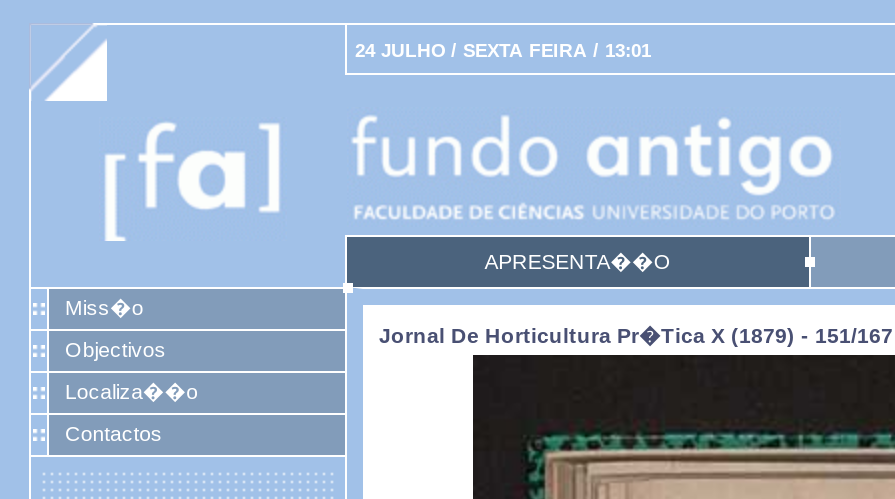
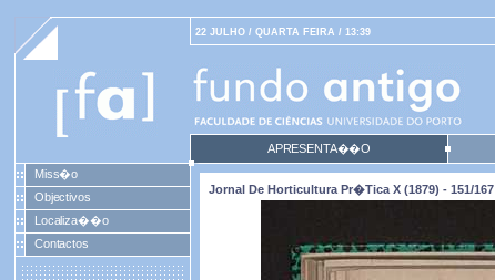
[355,41,651,61] 24 JULHO / SEXTA FEIRA / 13:01 -> [195,27,371,38] 22 JULHO / QUARTA FEIRA / 13:39

